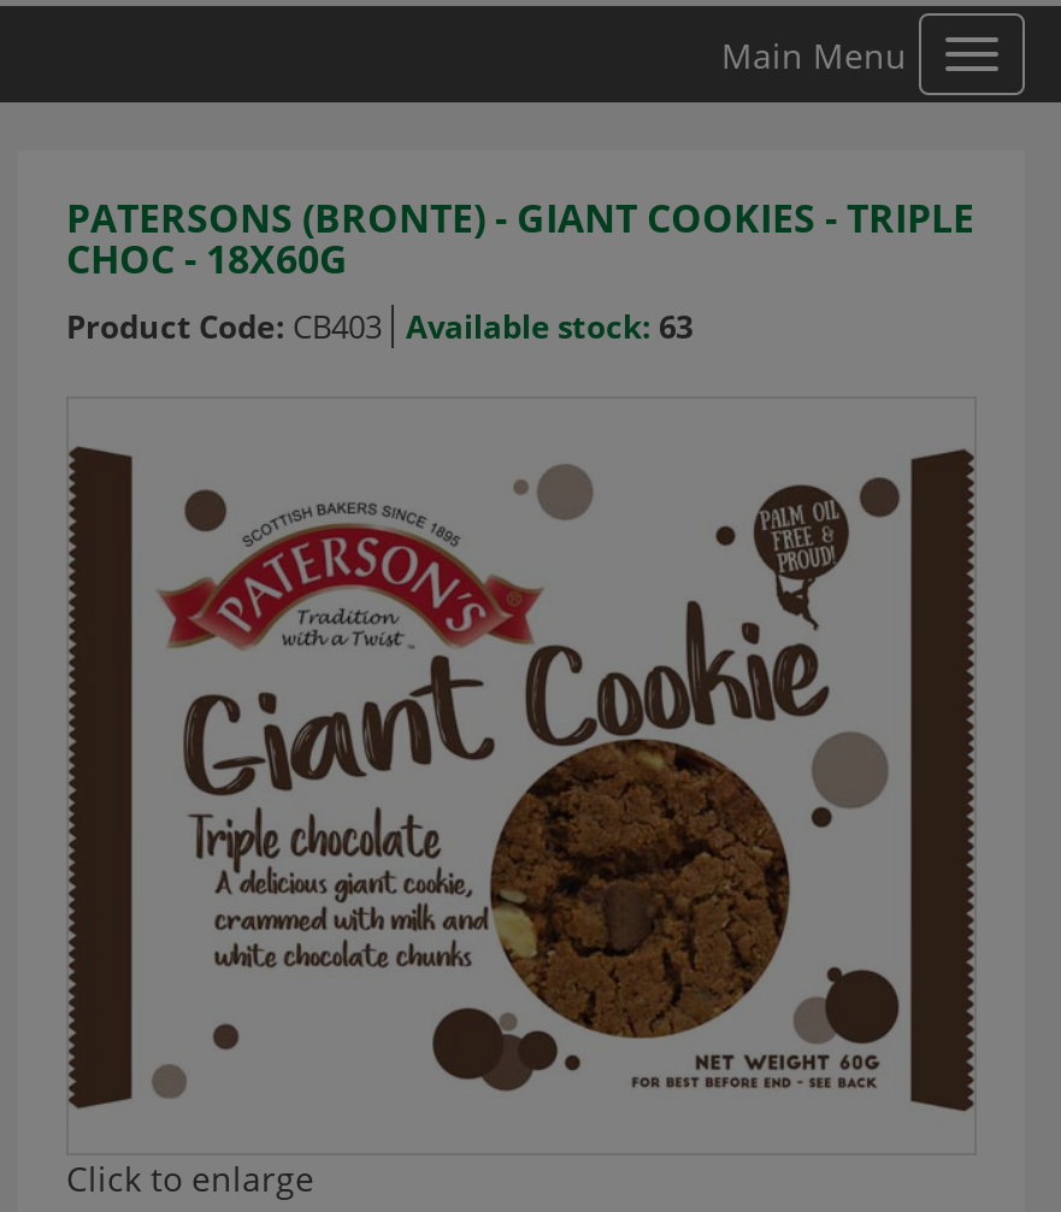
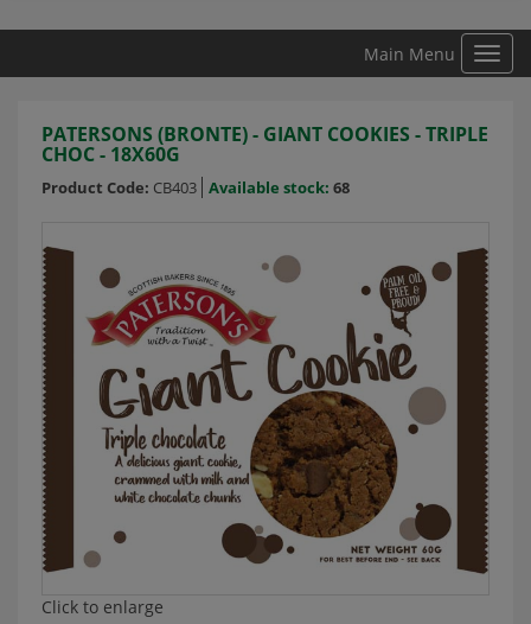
[66,304,692,347] Product Code: CB403 Available stock: 63 -> [41,176,350,198] Product Code: CB403 Available stock: 68

